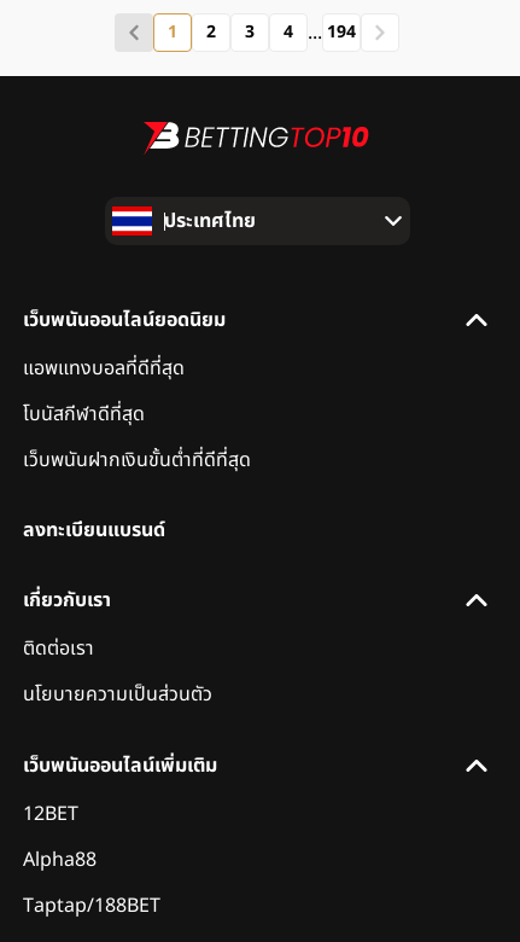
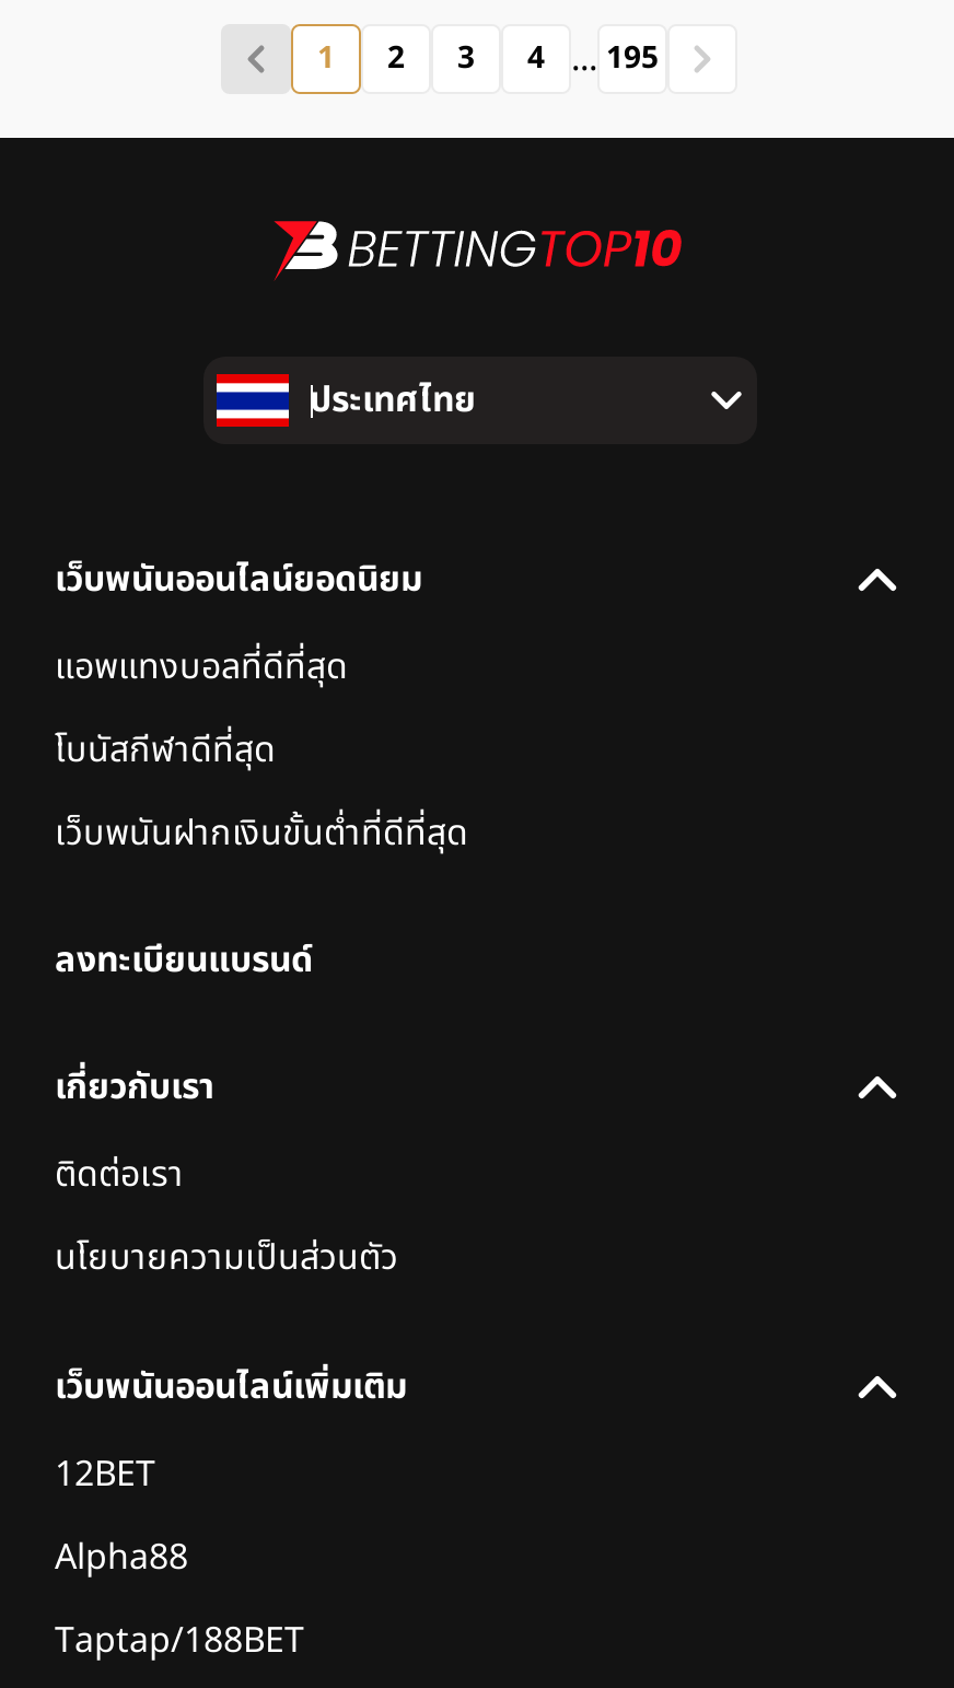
[168,19,356,48] 1 2 3 4 ... 194 -> [317,34,659,86] 1 2 3 4 ... 195

